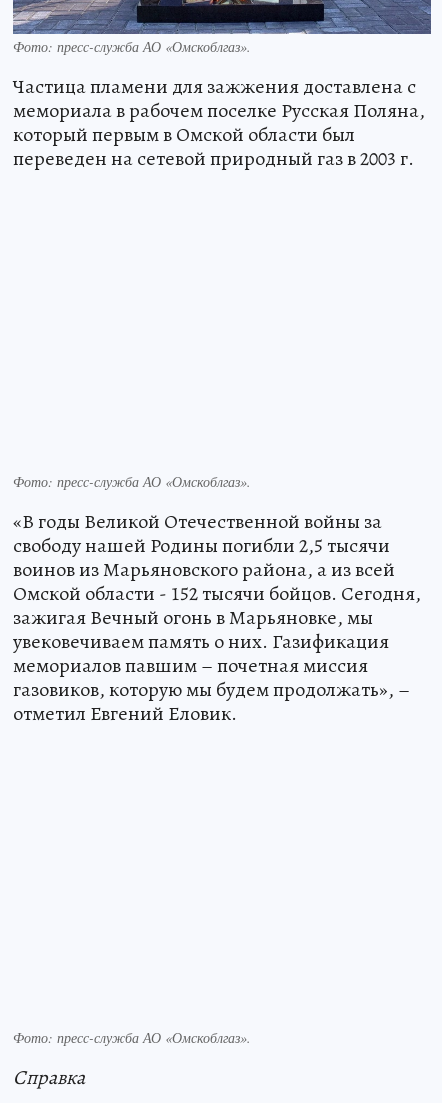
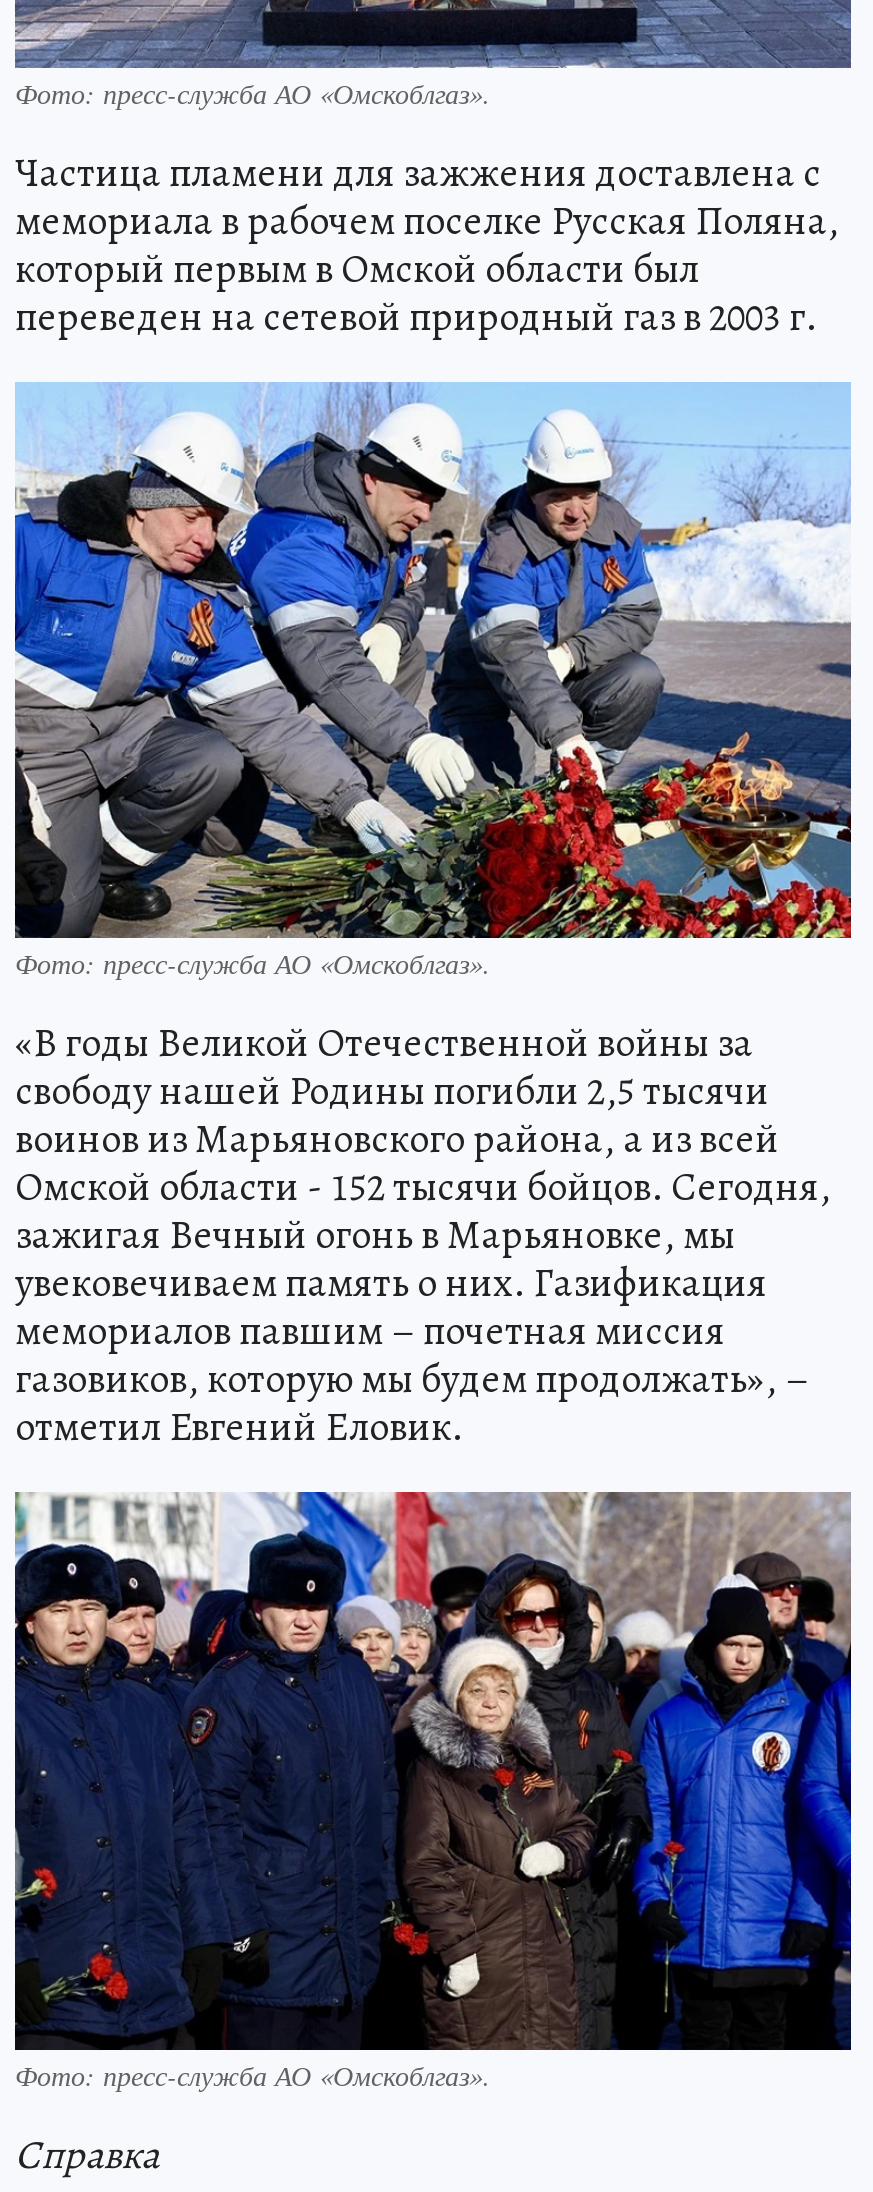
none -> [13,380,853,940] [image]
none -> [13,1490,853,2052] [image]

